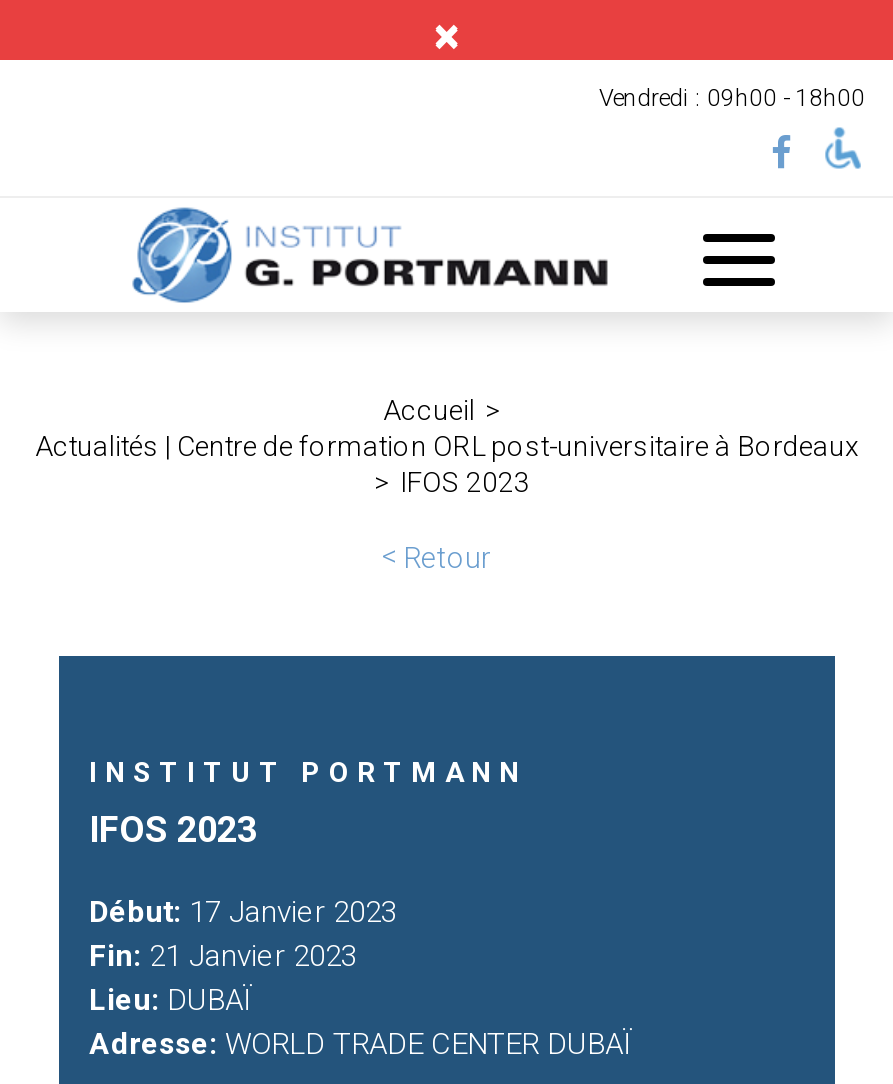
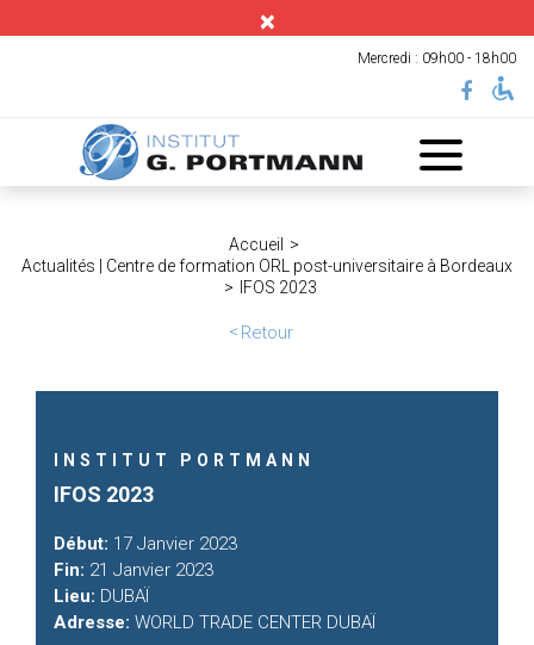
[599,84,865,112] Vendredi : 09h00 - 18h00 -> [358,50,516,67] Mercredi : 09h00 - 18h00

